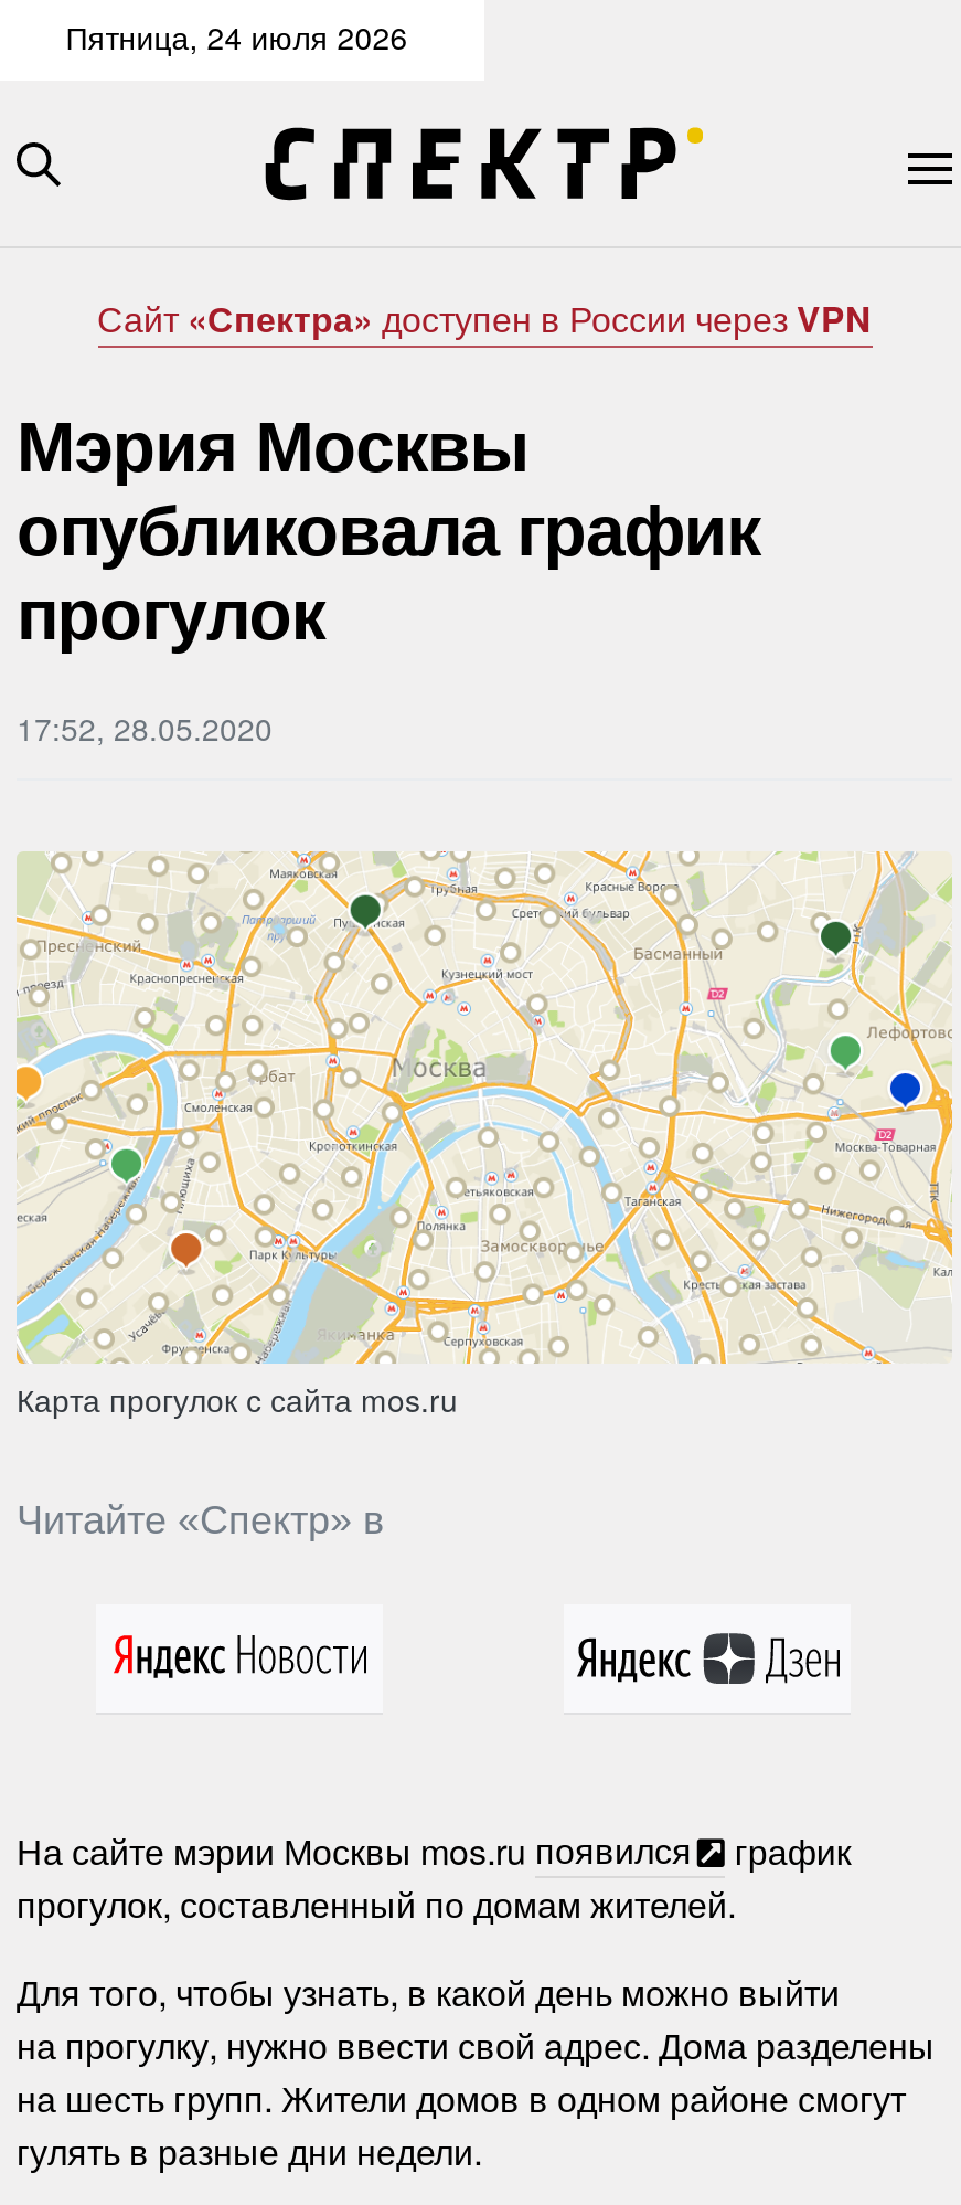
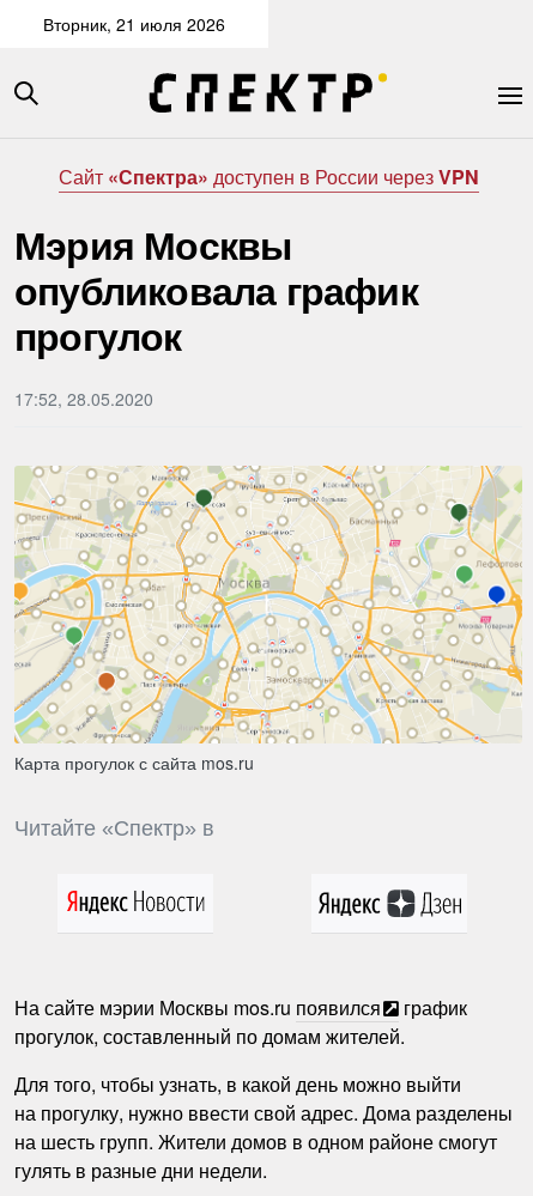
[66,14,408,59] Пятница, 24 июля 2026 -> [43,12,225,36] Вторник, 21 июля 2026

